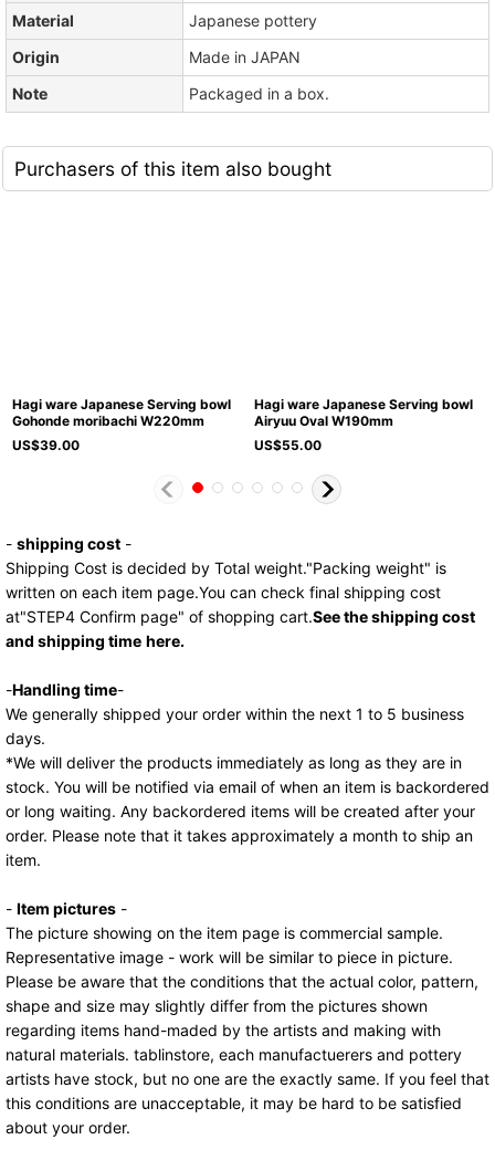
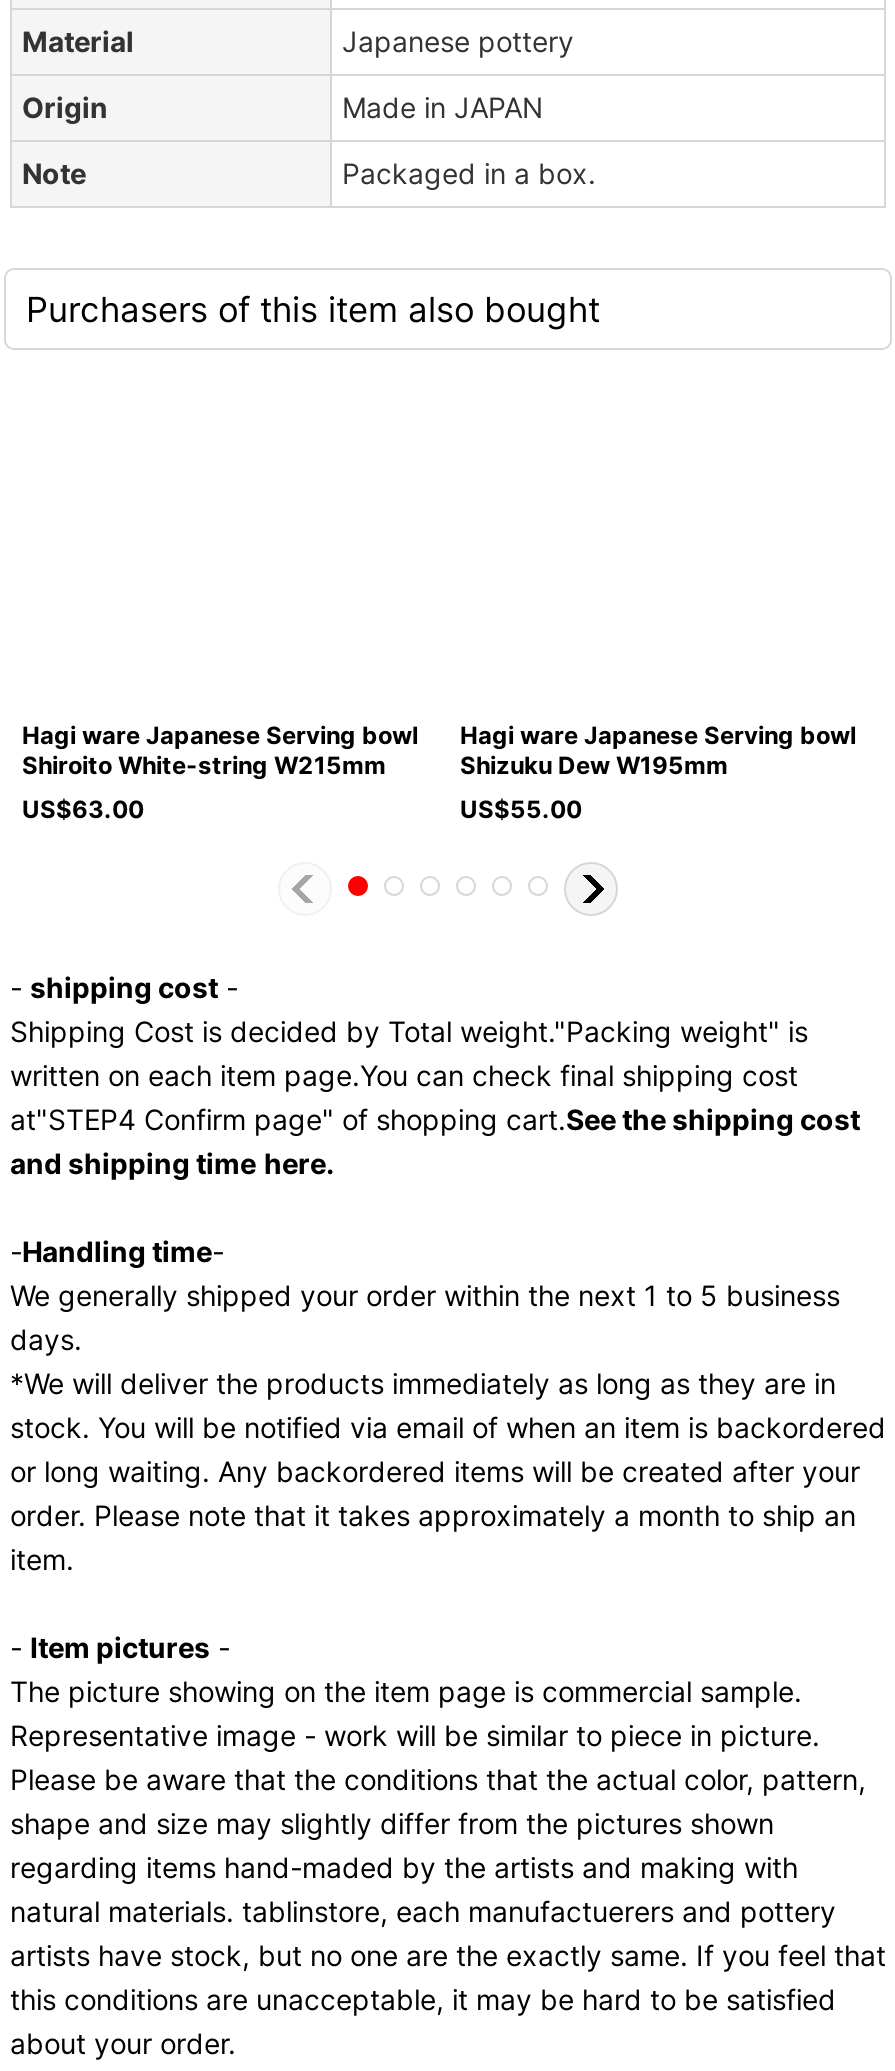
[12,412,204,429] Gohonde moribachi W220mm -> [22,750,386,780] Shiroito White-string W215mm
[254,412,393,429] Airyuu Oval W190mm -> [460,750,728,780] Shizuku Dew W195mm
[12,437,80,453] US$39.00 -> [22,794,144,824] US$63.00

